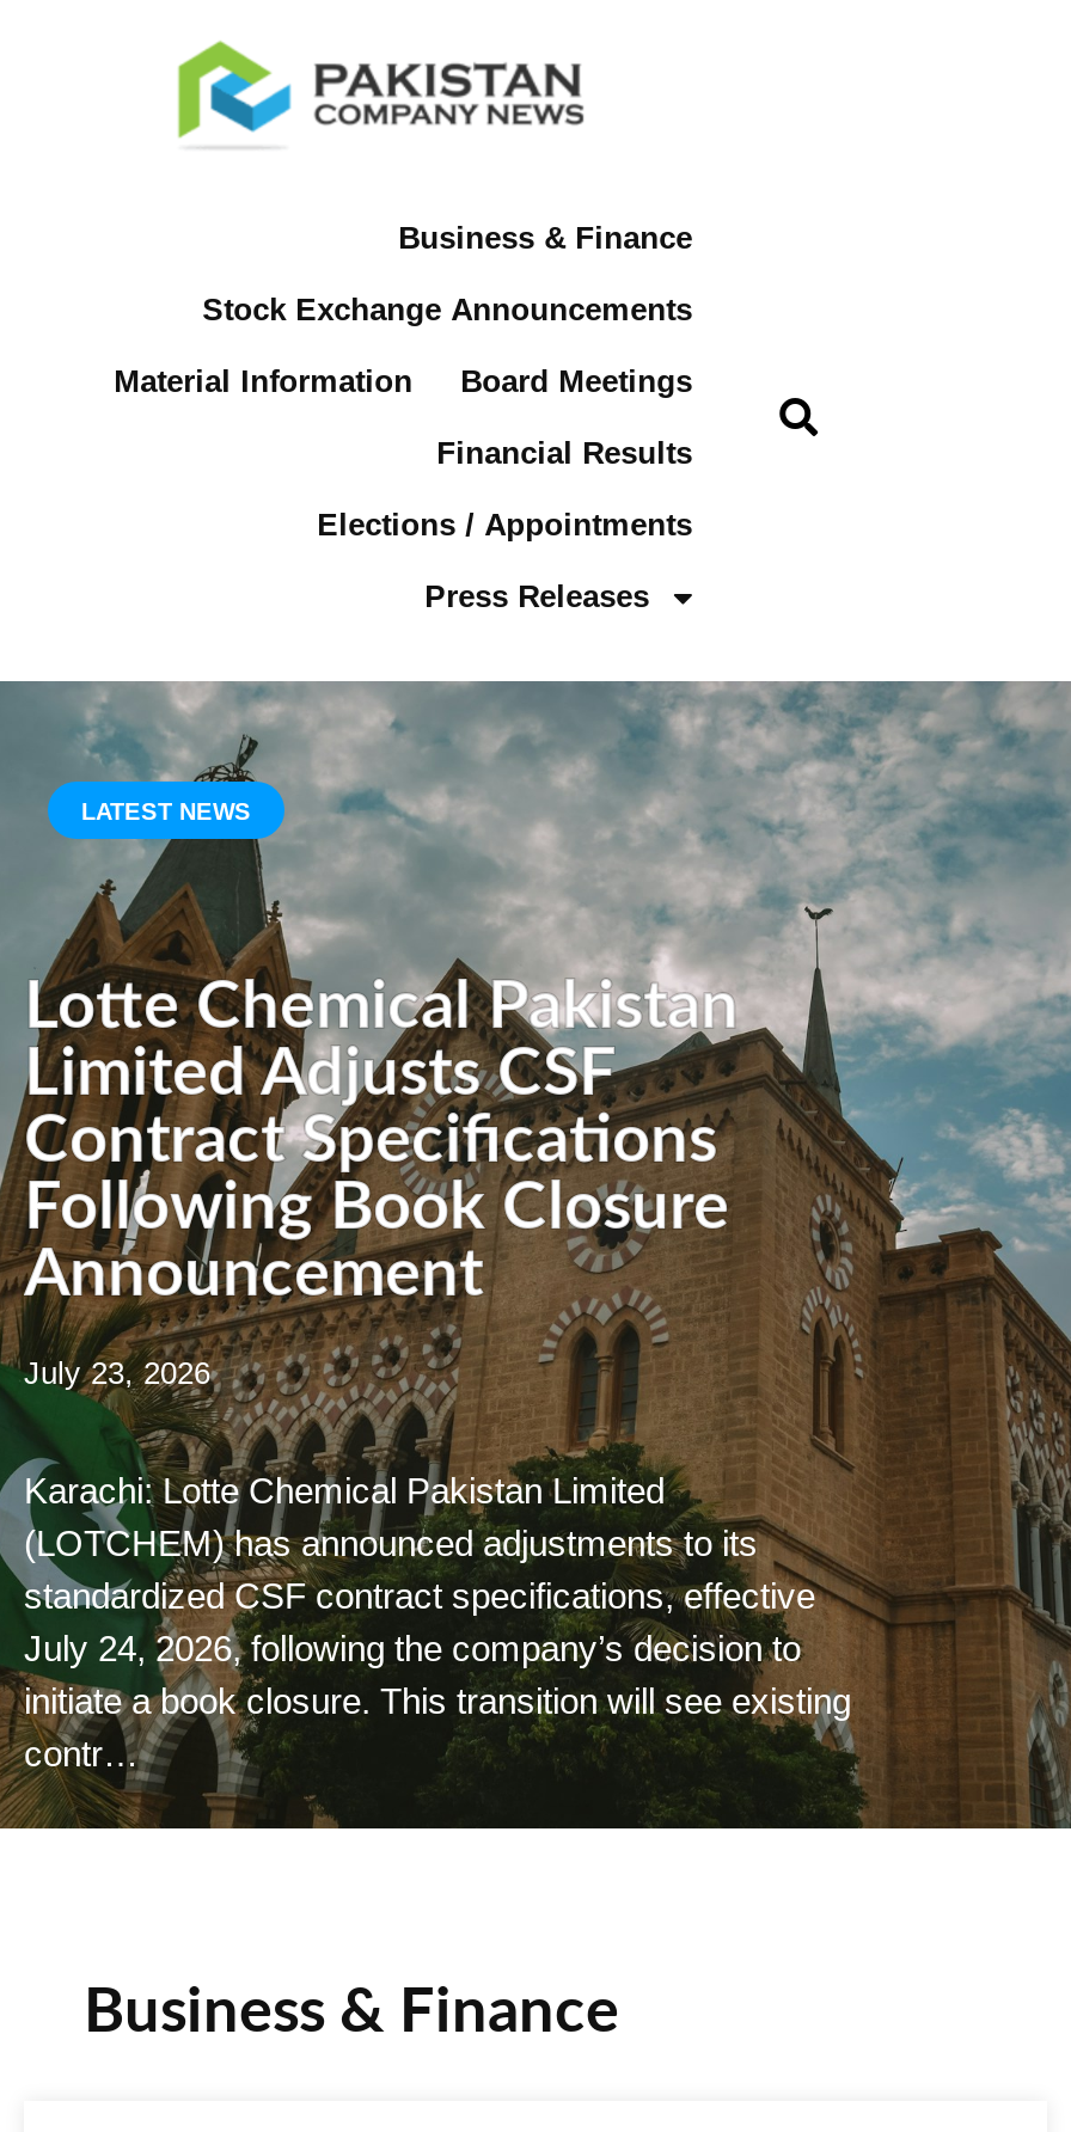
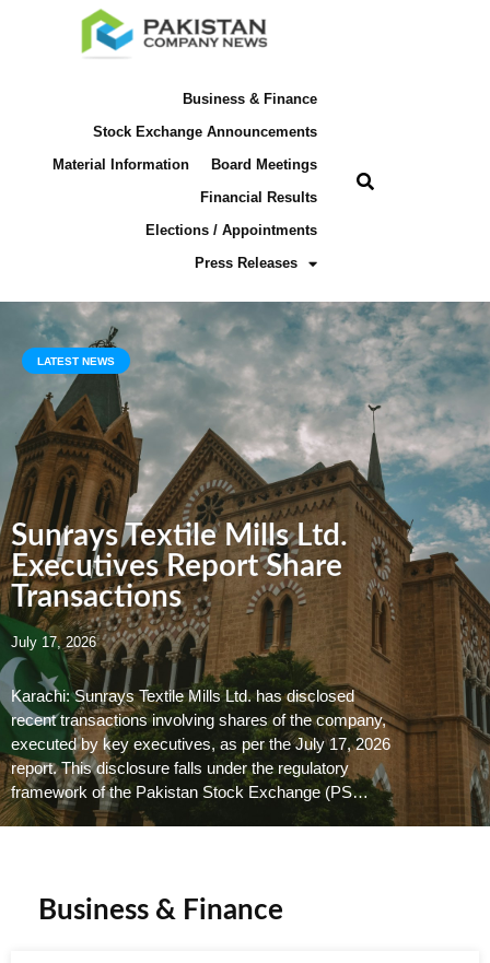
[24,974,739,1308] Lotte Chemical Pakistan | Limited Adjusts CSF | Contract Specifications | Following Book Closure | Announcement -> [11,521,348,612] Sunrays Textile Mills Ltd. | Executives Report Share | Transactions
[24,1356,210,1392] July 23, 2026 -> [11,634,96,651] July 17, 2026
[24,1471,851,1774] Karachi: Lotte Chemical Pakistan Limited | (LOTCHEM) has announced adjustments to its | standardized CSF contract specifications, effective | July 24, 2026, following the company’s decision to | initiate a book closure. This transition will see existing | contr… -> [11,687,390,802] Karachi: Sunrays Textile Mills Ltd. has disclosed | recent transactions involving shares of the company, | executed by key executives, as per the July 17, 2026 | report. This disclosure falls under the regulatory | framework of the Pakistan Stock Exchange (PS…

